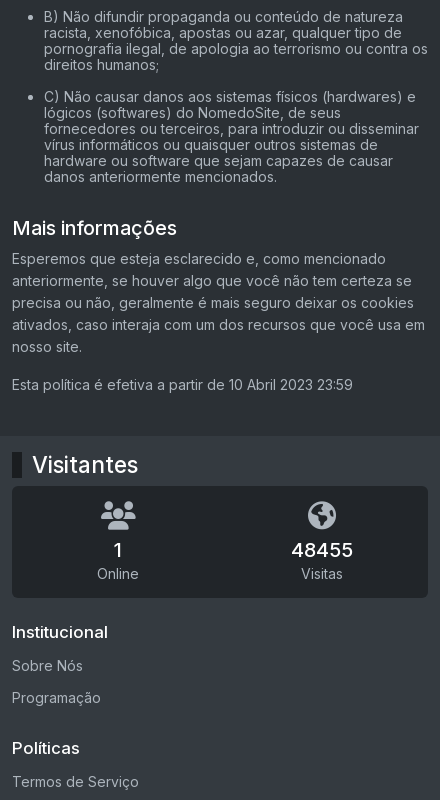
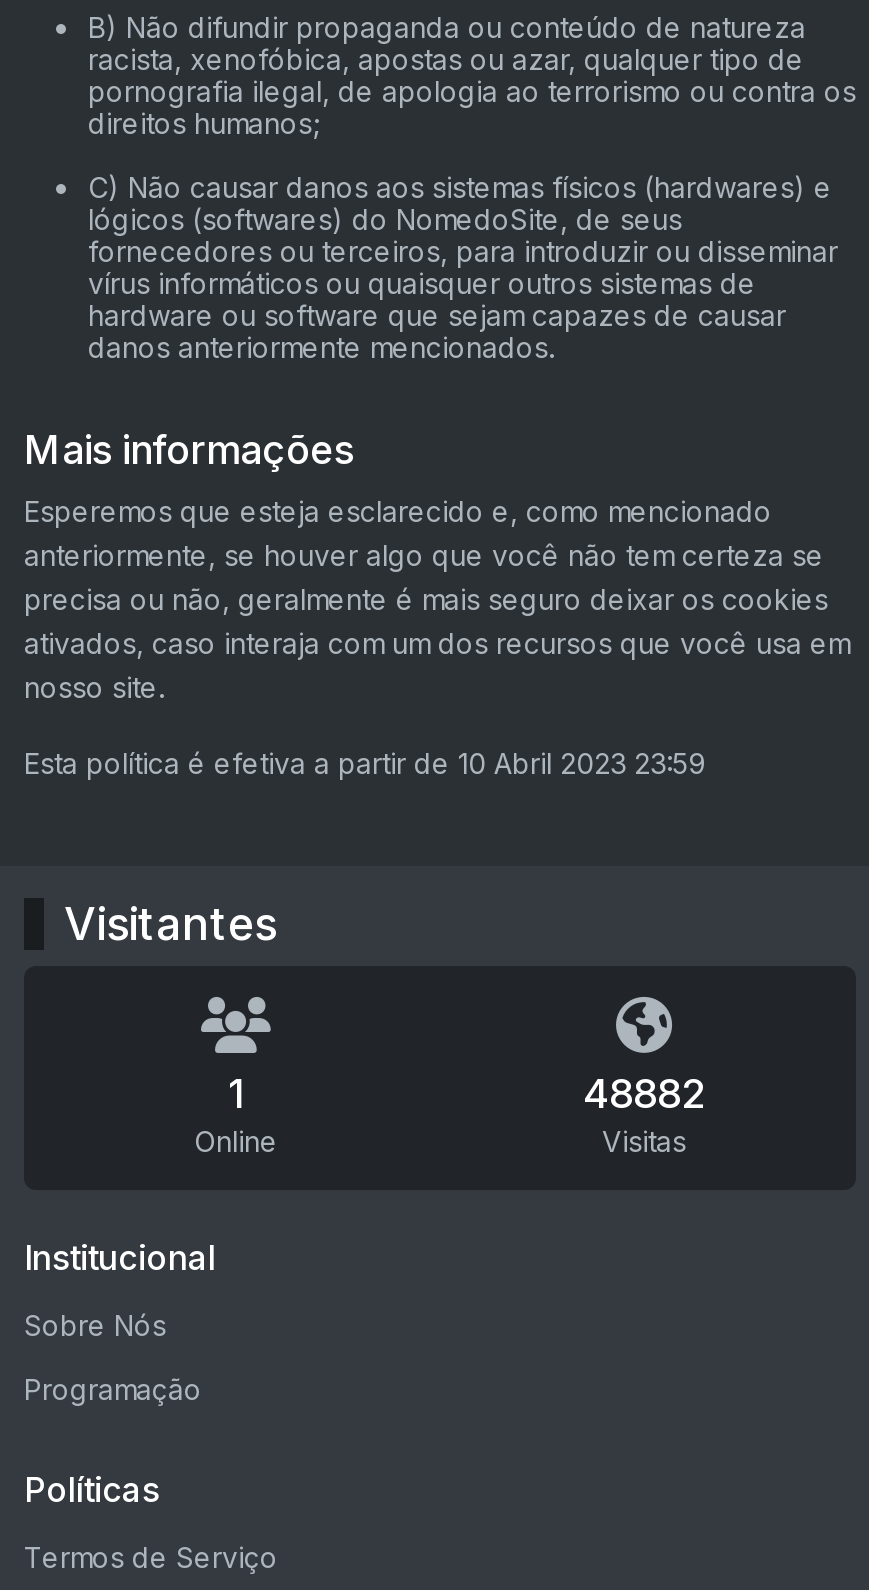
[291,538,353,562] 48455 -> [583,1070,705,1118] 48882

